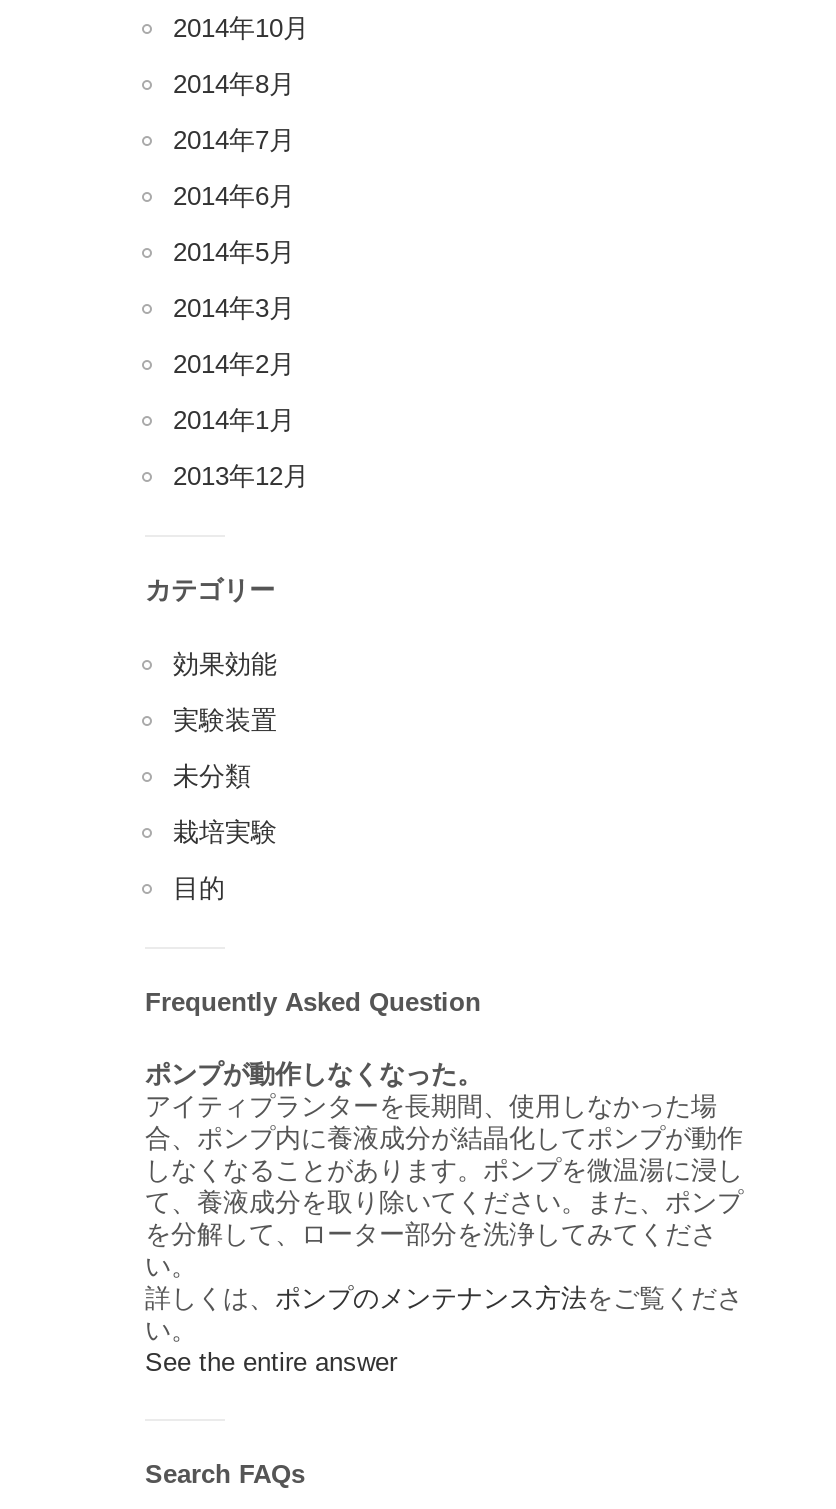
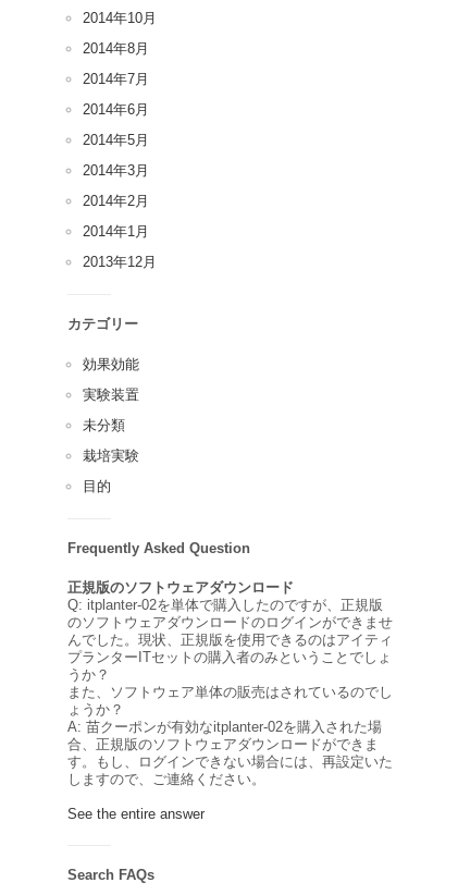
[145,1059,743,1345] ポンプが動作しなくなった。 | アイティプランターを長期間、使用しなかった場 | 合、ポンプ内に養液成分が結晶化してポンプが動作 | しなくなることがあります。ポンプを微温湯に浸し | て、養液成分を取り除いてください。また、ポンプ | を分解して、ローター部分を洗浄してみてくださ | い。 | 詳しくは、ポンプのメンテナンス方法をご覧くださ | い。 -> [67,579,393,787] 正規版のソフトウェアダウンロード | Q: itplanter-02を単体で購入したのですが、正規版 | のソフトウェアダウンロードのログインができませ | んでした。現状、正規版を使用できるのはアイティ | プランターITセットの購入者のみということでしょ | うか？ | また、ソフトウェア単体の販売はされているのでし | ょうか？ | A: 苗クーポンが有効なitplanter-02を購入された場 | 合、正規版のソフトウェアダウンロードができま | す。もし、ログインできない場合には、再設定いた | しますので、ご連絡ください。

